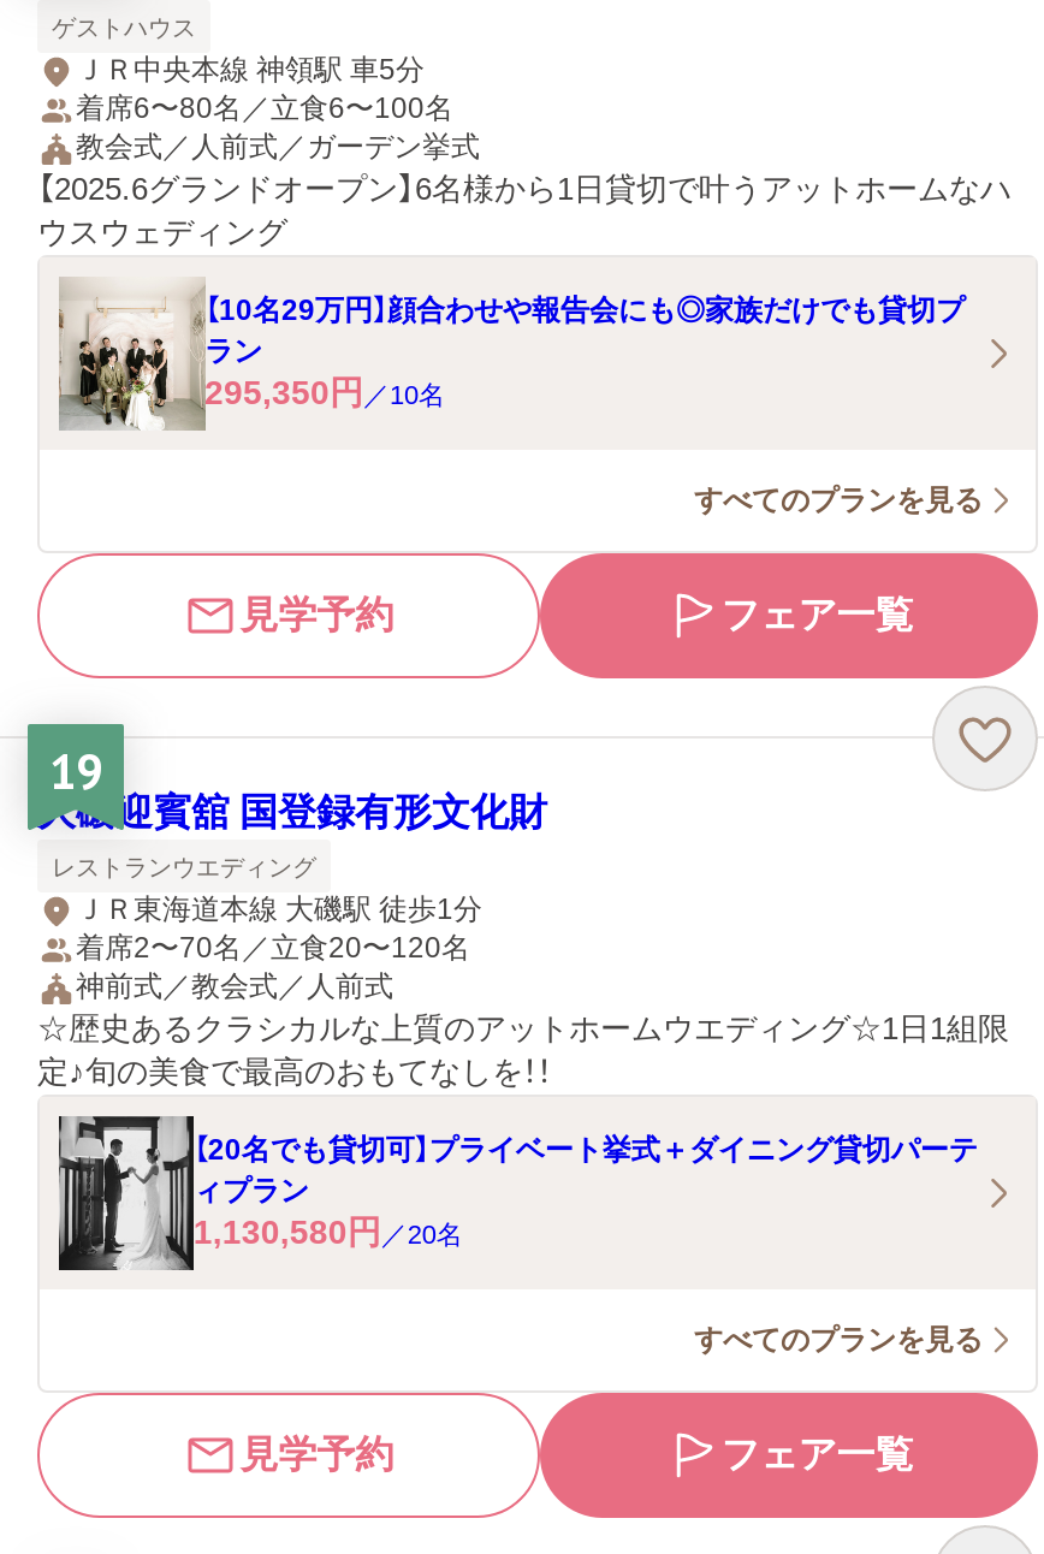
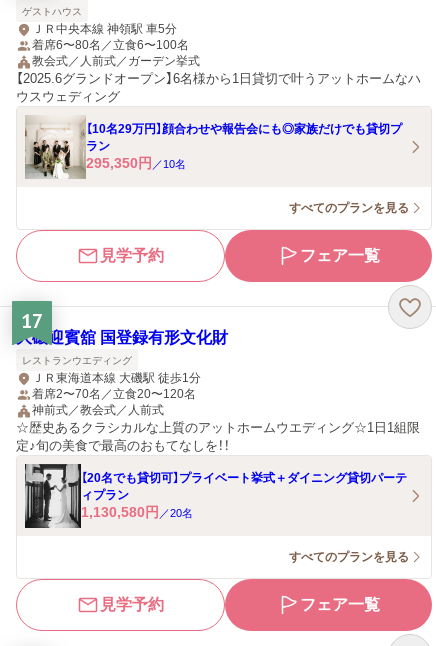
[49,741,102,803] 19 -> [21,308,43,334] 17

